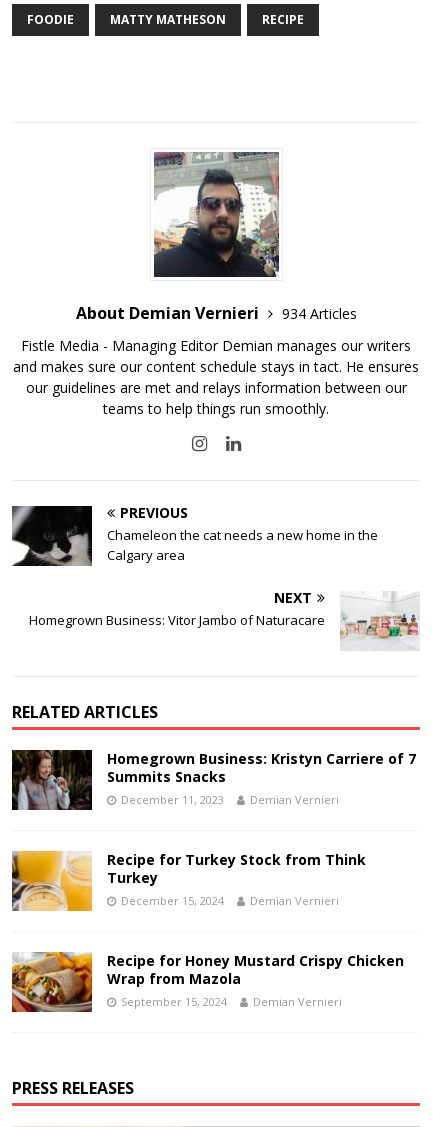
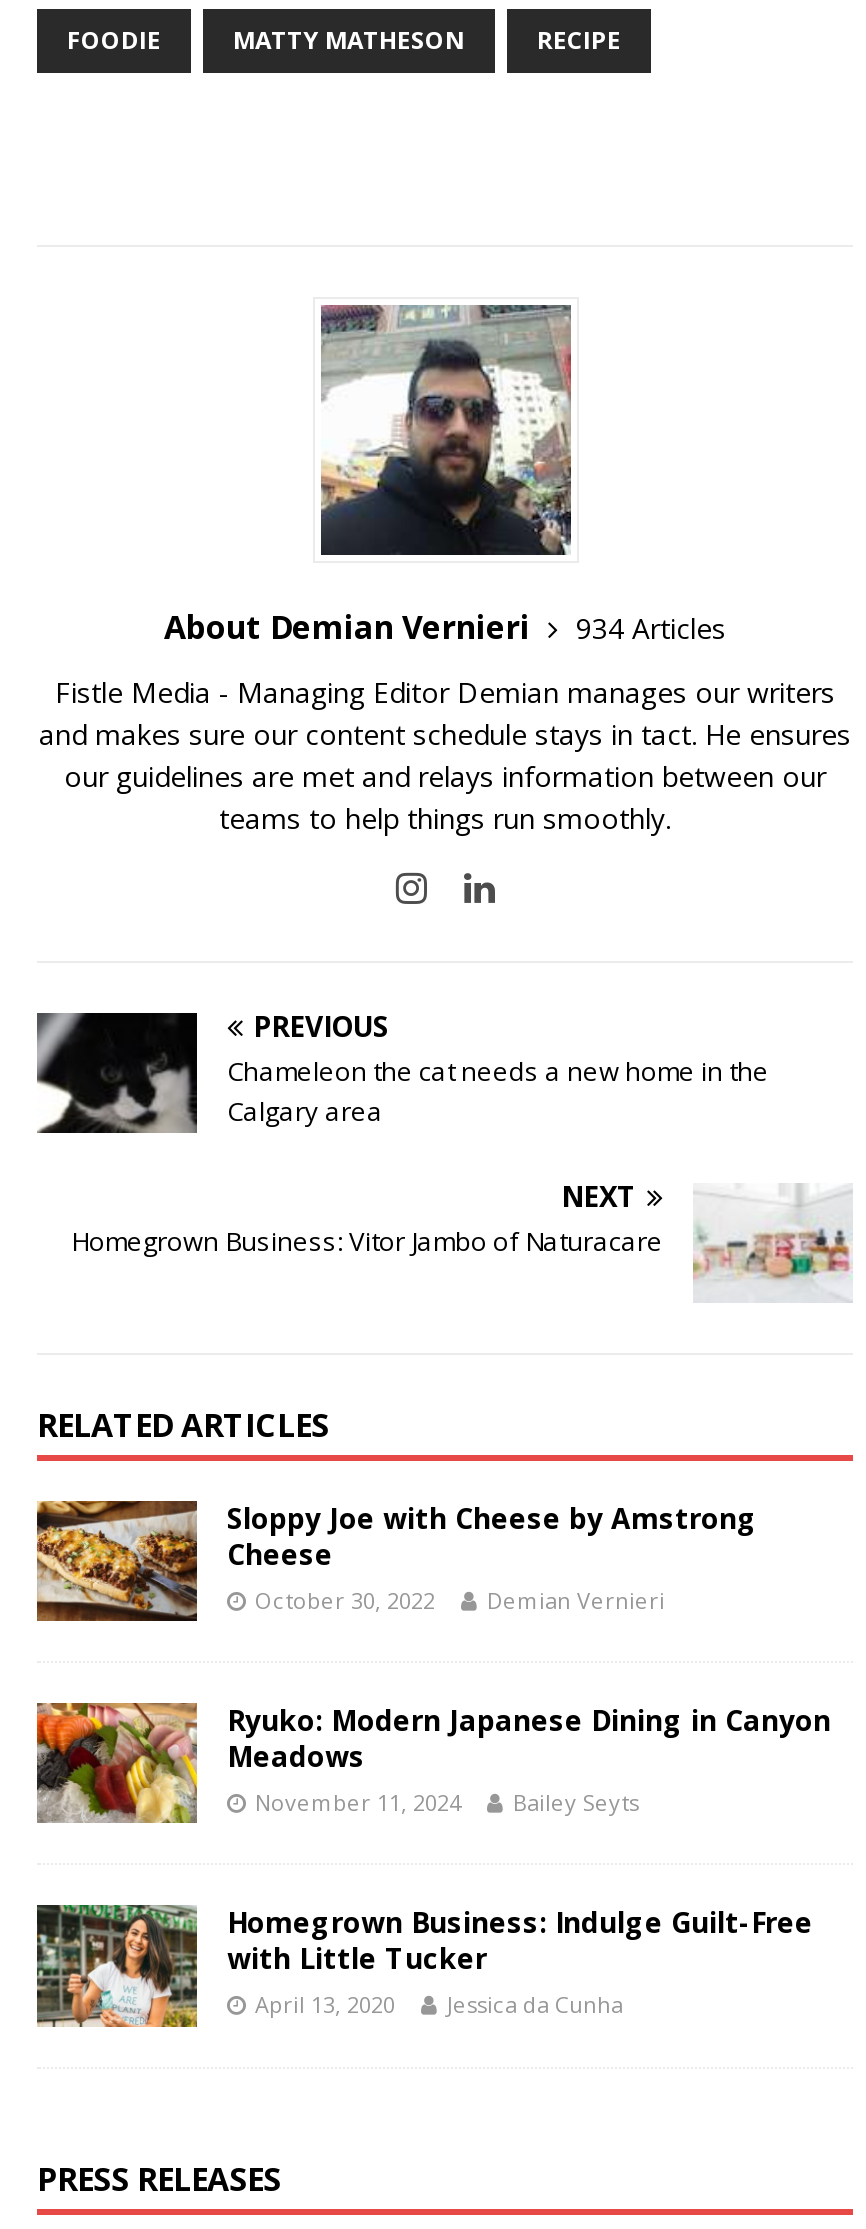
[11,749,416,811] [image] | Homegrown Business: Kristyn Carriere of 7 | Summits Snacks | December 11, 2023 -> [35,1499,757,1623] [image] | Sloppy Joe with Cheese by Amstrong | Cheese | October 30, 2022
[12,850,366,911] [image] | Recipe for Turkey Stock from Think | Turkey | December 15, 2024 | Demian Vernieri -> [37,1701,831,1825] [image] | Ryuko: Modern Japanese Dining in Canyon | Meadows | November 11, 2024 | Bailey Seyts
[11,951,404,1013] [image] | Recipe for Honey Mustard Crispy Chicken | Wrap from Mazola | September 15, 2024 | Demian Vernieri -> [35,1903,813,2029] [image] | Homegrown Business: Indulge Guilt-Free | with Little Tucker | April 13, 2020 | Jessica da Cunha

